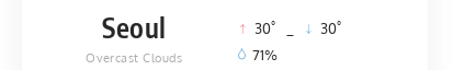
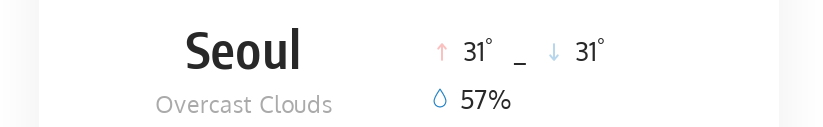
[254,19,275,38] 30° -> [463,34,493,68] 31°
[320,19,341,38] 30° -> [575,34,605,68] 31°
[253,46,278,63] 71% -> [460,83,512,115] 57%

